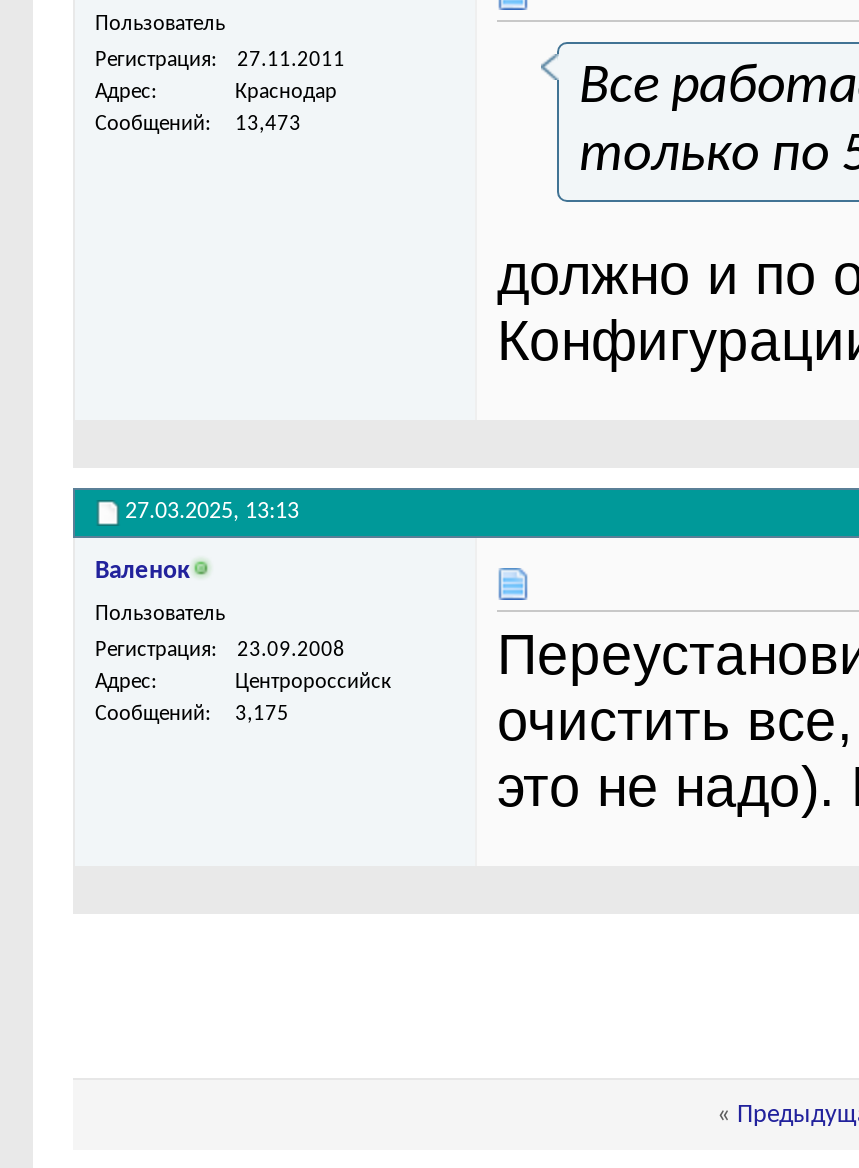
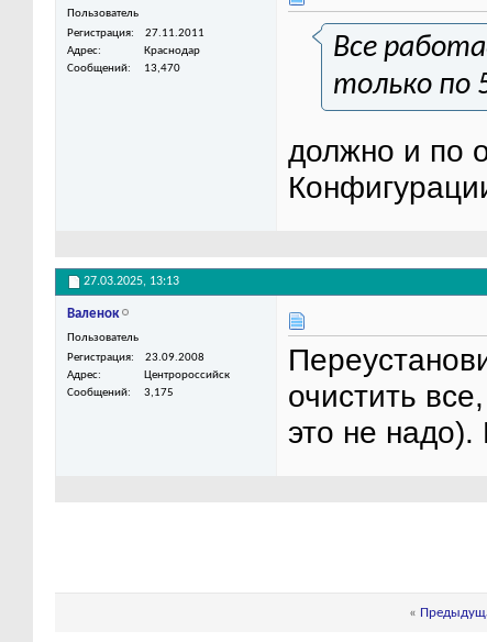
[95,115,301,137] Сообщений 13,473 -> [67,63,180,75] Сообщений 13,470

